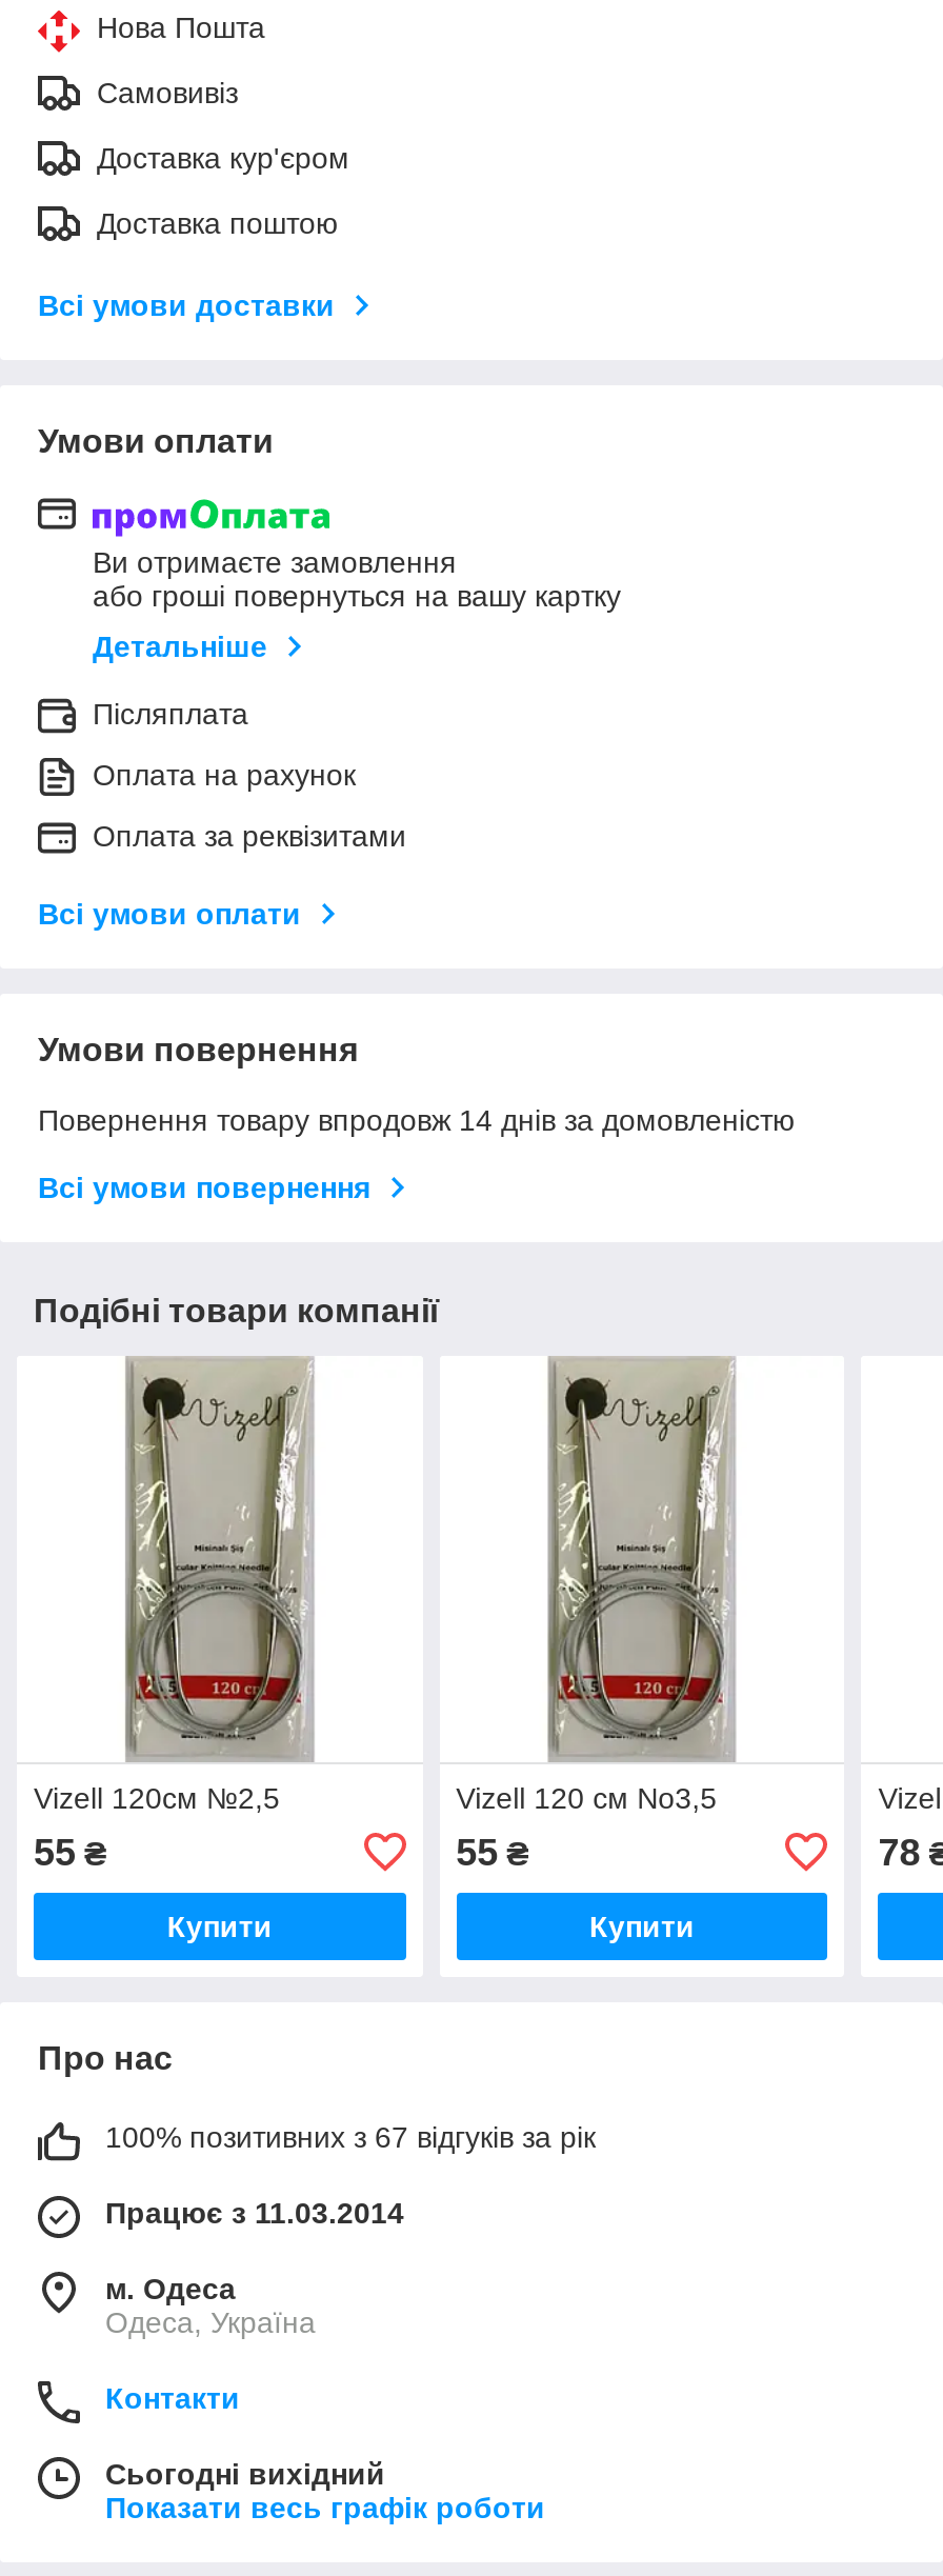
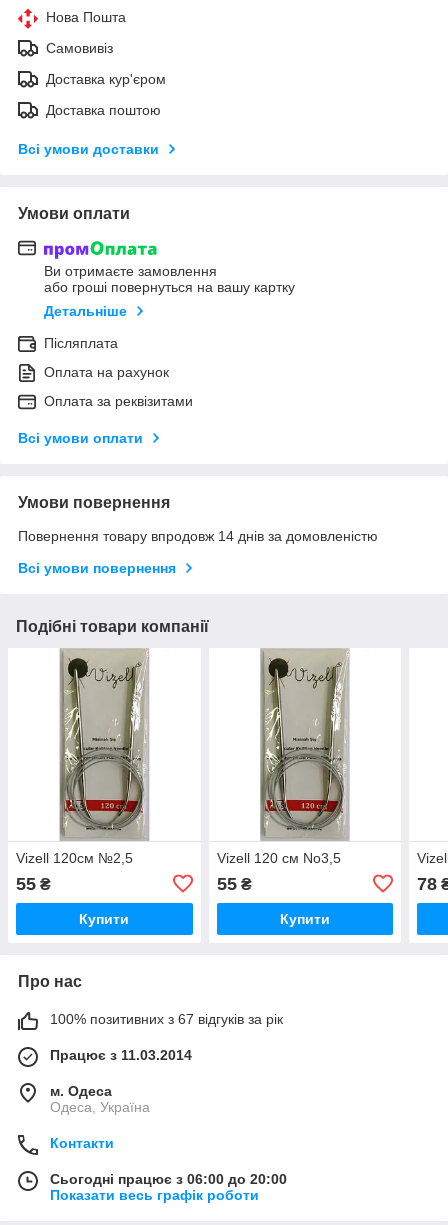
[105,2457,385,2490] Сьогодні вихідний -> [50,1171,287,1187] Сьогодні працює з 06:00 до 20:00

